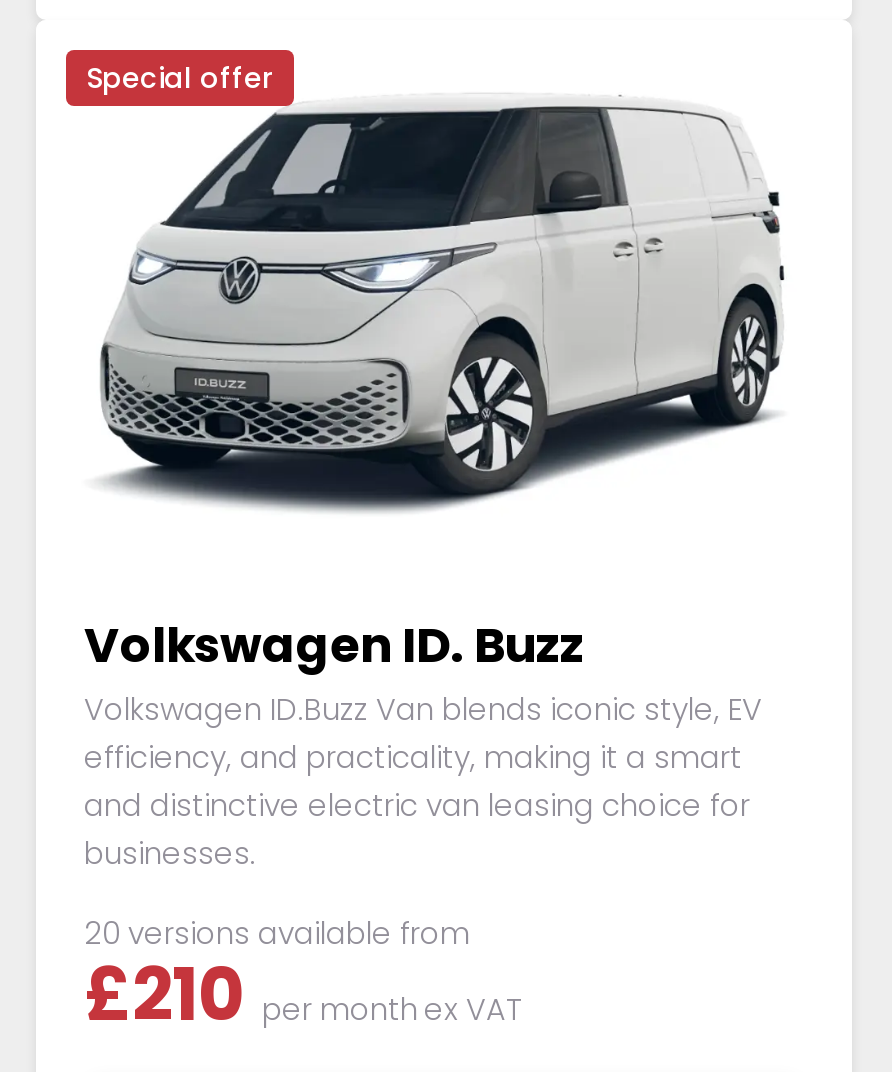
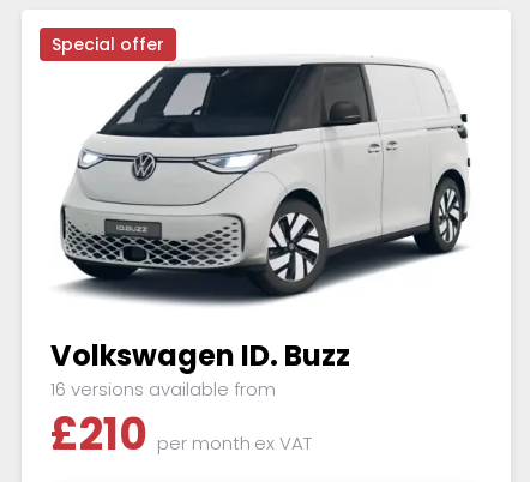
[84,688,762,954] Volkswagen ID.Buzz Van blends iconic style, EV | efficiency, and practicality, making it a smart | and distinctive electric van leasing choice for | businesses. | 20 versions available from -> [50,377,276,402] 16 versions available from

